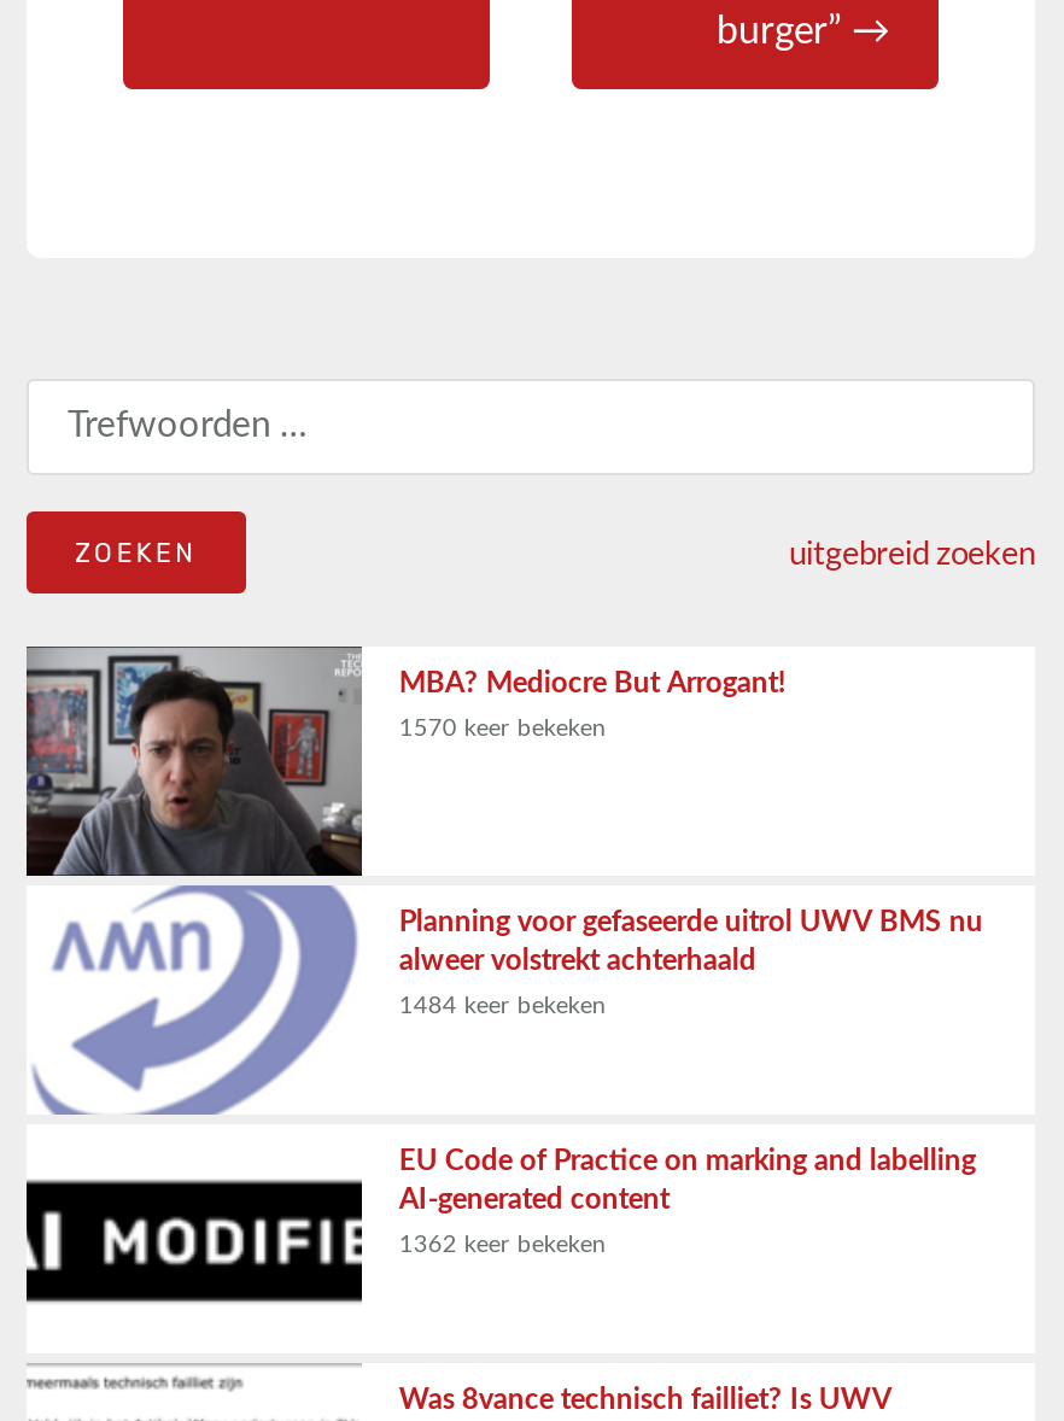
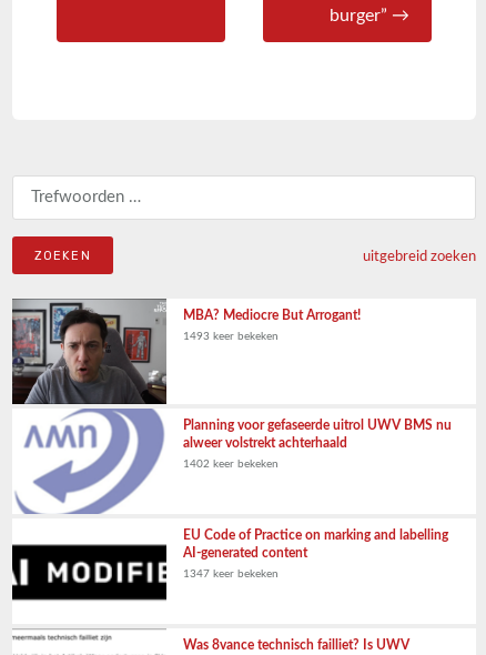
[399,717,606,741] 1570 keer bekeken -> [183,331,279,342] 1493 keer bekeken
[399,994,606,1018] 1484 keer bekeken -> [183,458,279,470] 1402 keer bekeken
[399,1233,606,1257] 1362 keer bekeken -> [183,568,279,580] 1347 keer bekeken

